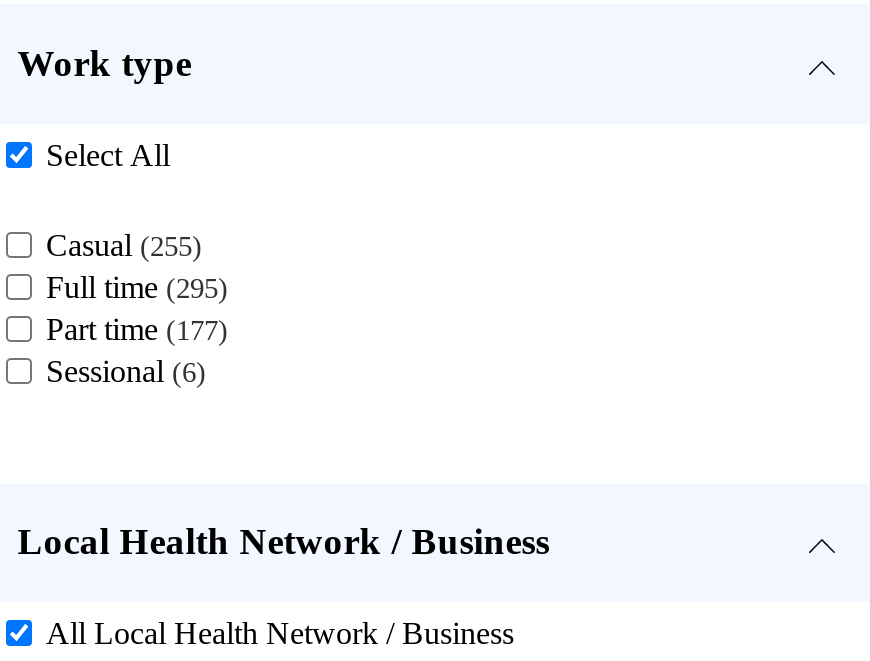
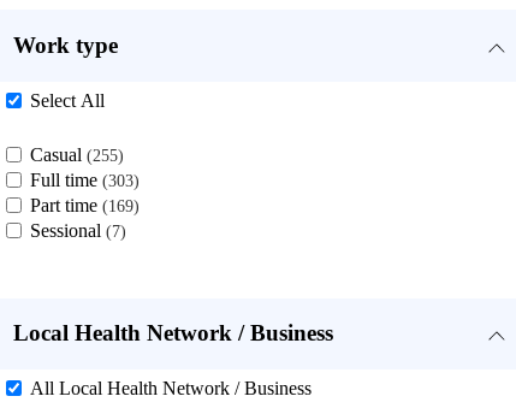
[46,270,218,304] Full time 295 -> [30,170,134,190] Full time 303
[46,312,218,346] Part time 177 -> [30,195,134,215] Part time 169
[46,354,196,388] Sessional 6 -> [30,220,120,241] Sessional 7

